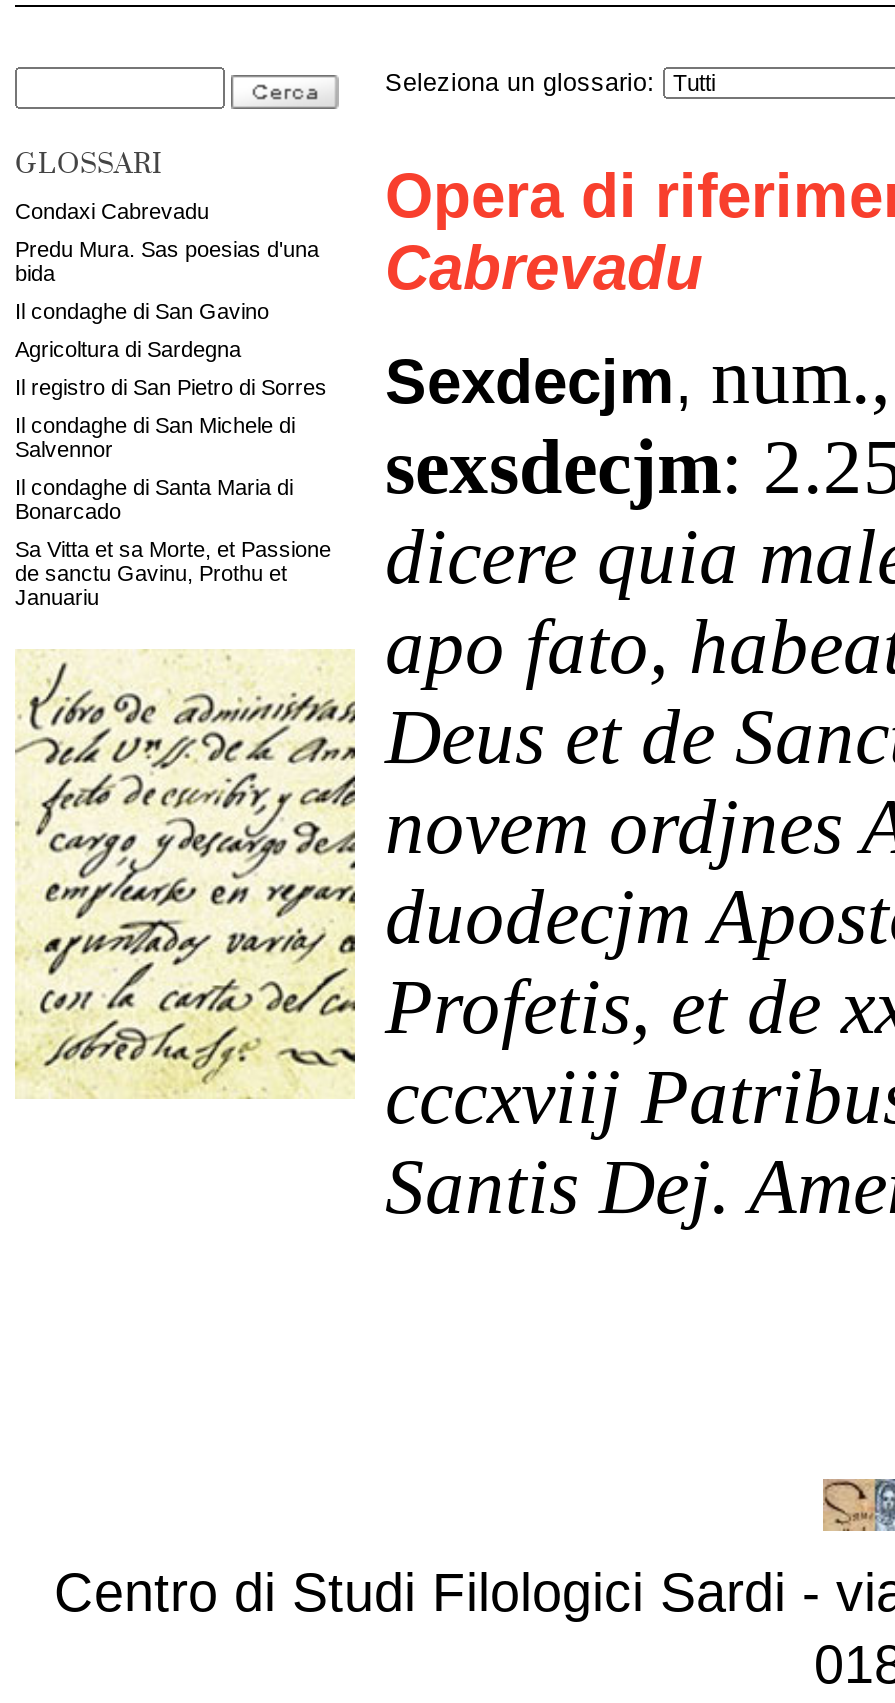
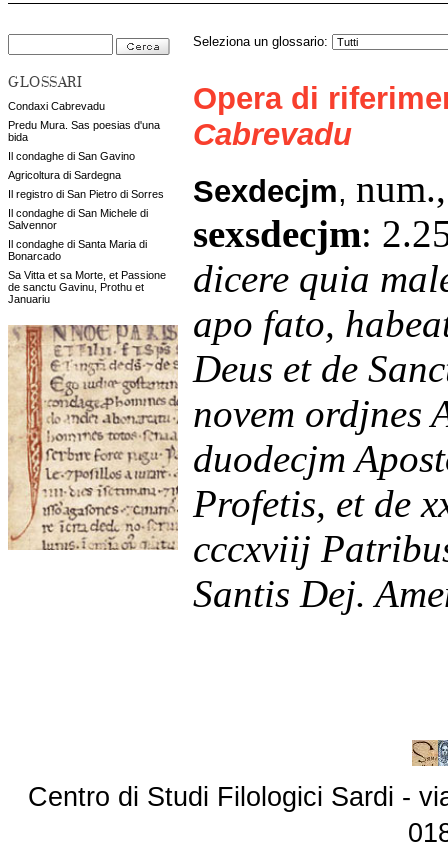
[15,649,357,1099] [image] -> [8,324,179,551] [image]

